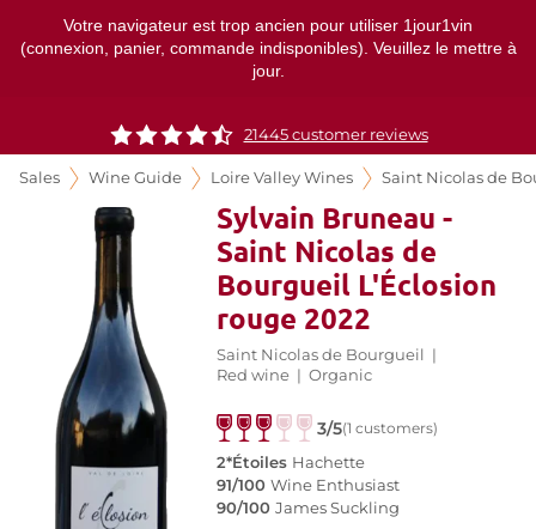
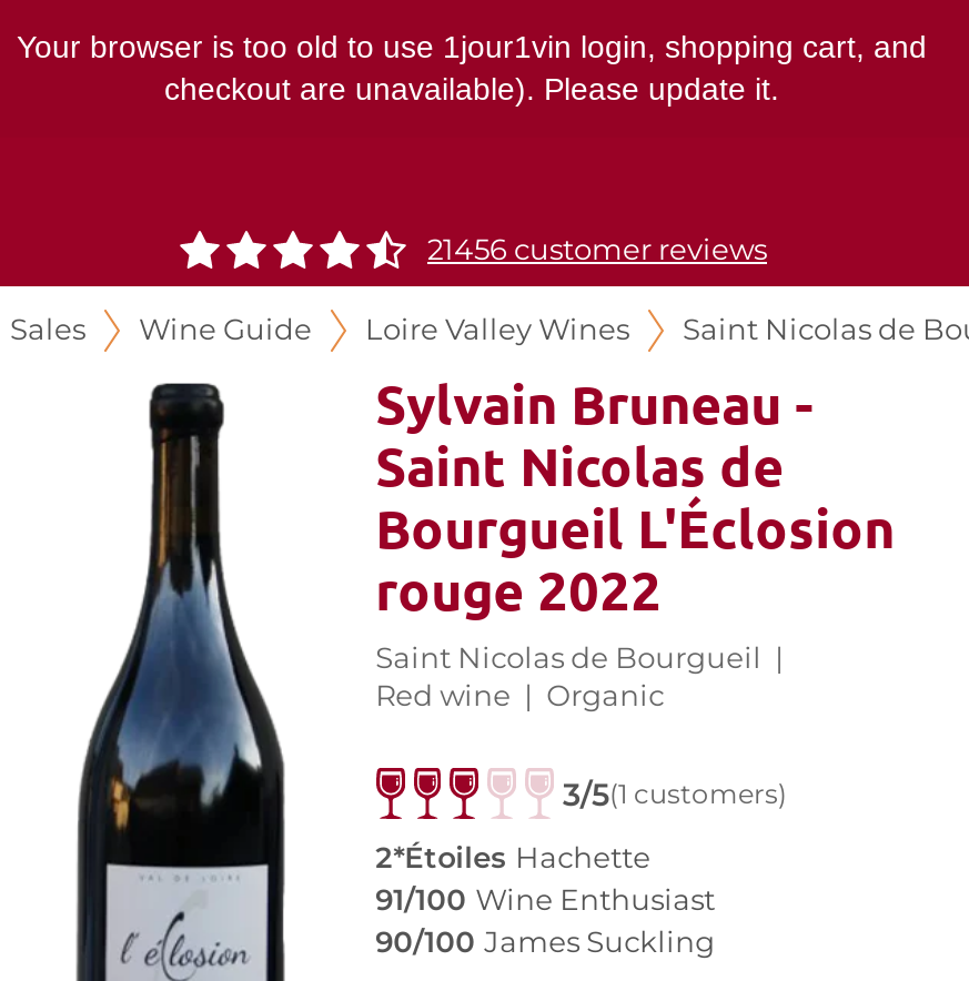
[20,16,516,80] Votre navigateur est trop ancien pour utiliser 1jour1vin | (connexion, panier, commande indisponibles). Veuillez le mettre à | jour. -> [17,29,927,107] Your browser is too old to use 1jour1vin login, shopping cart, and | checkout are unavailable). Please update it.
[243,126,428,144] 21445 customer reviews -> [427,233,767,266] 21456 customer reviews

